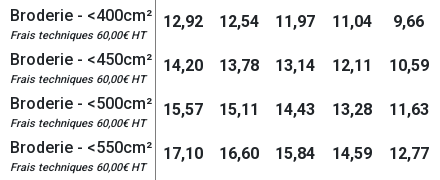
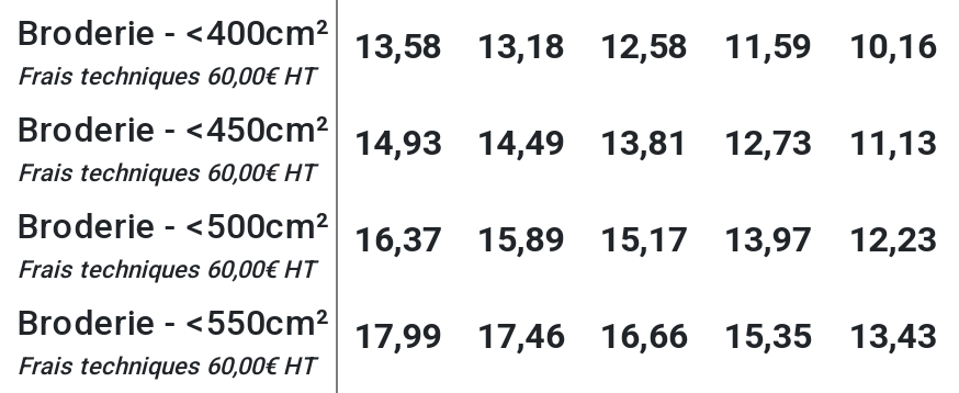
[163,12,203,31] 12,92 -> [354,25,442,67] 13,58
[219,12,259,31] 12,54 -> [477,25,565,67] 13,18
[275,12,315,31] 11,97 -> [600,25,688,67] 12,58
[332,12,372,31] 11,04 -> [724,25,812,67] 11,59
[393,12,424,31] 9,66 -> [849,25,937,67] 10,16
[163,56,203,75] 14,20 -> [354,122,442,164] 14,93
[219,56,259,75] 13,78 -> [477,122,565,164] 14,49
[275,56,315,75] 13,14 -> [600,122,688,164] 13,81
[332,56,372,75] 12,11 -> [724,122,812,164] 12,73
[389,56,429,75] 10,59 -> [849,122,937,164] 11,13
[163,100,203,119] 15,57 -> [354,218,442,260] 16,37
[219,100,259,119] 15,11 -> [477,218,565,260] 15,89
[275,100,315,119] 14,43 -> [600,218,688,260] 15,17
[332,100,372,119] 13,28 -> [724,218,812,260] 13,97
[389,100,429,119] 11,63 -> [849,218,937,260] 12,23
[163,144,203,163] 17,10 -> [354,315,442,357] 17,99
[219,144,259,163] 16,60 -> [477,315,565,357] 17,46
[275,144,315,163] 15,84 -> [600,315,688,357] 16,66
[332,144,372,163] 14,59 -> [724,315,812,357] 15,35
[389,144,429,163] 12,77 -> [849,315,937,357] 13,43

